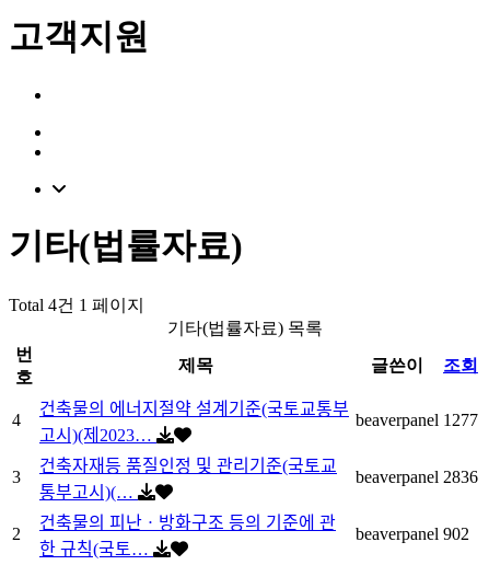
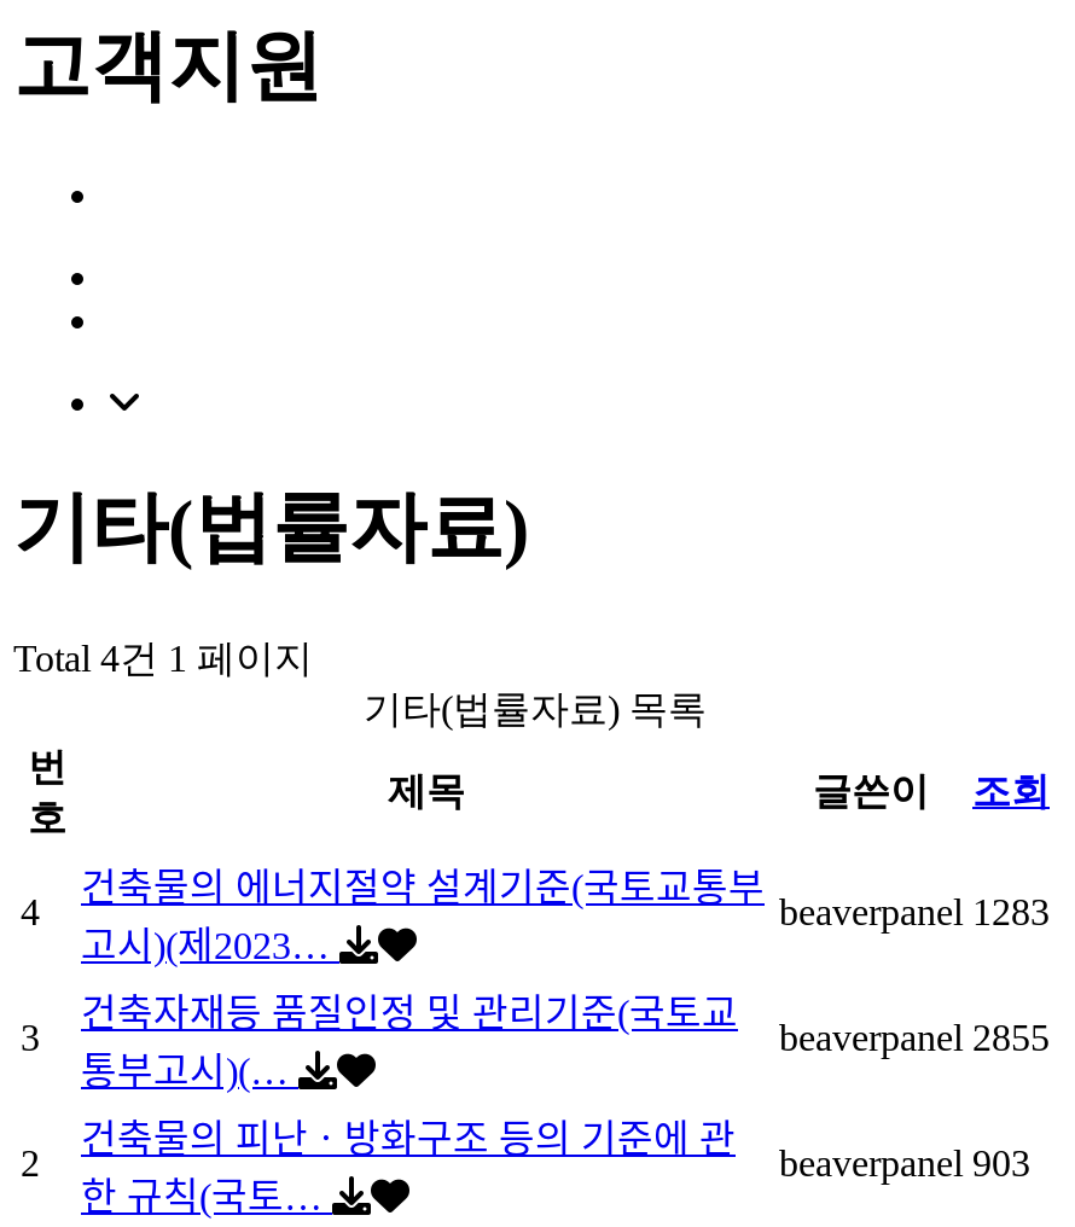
[356,410,478,429] beaverpanel 1277 -> [779,890,1050,931] beaverpanel 1283
[356,467,478,486] beaverpanel 2836 -> [779,1016,1050,1057] beaverpanel 2855
[356,524,469,543] beaverpanel 902 -> [779,1141,1030,1182] beaverpanel 903

